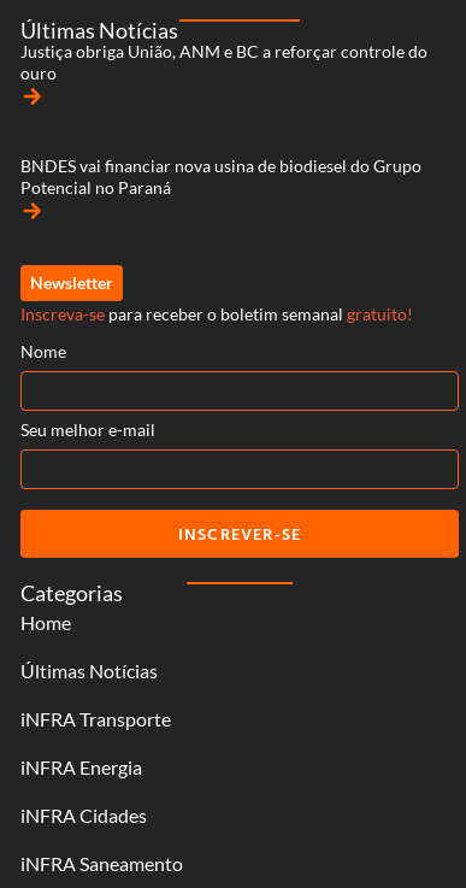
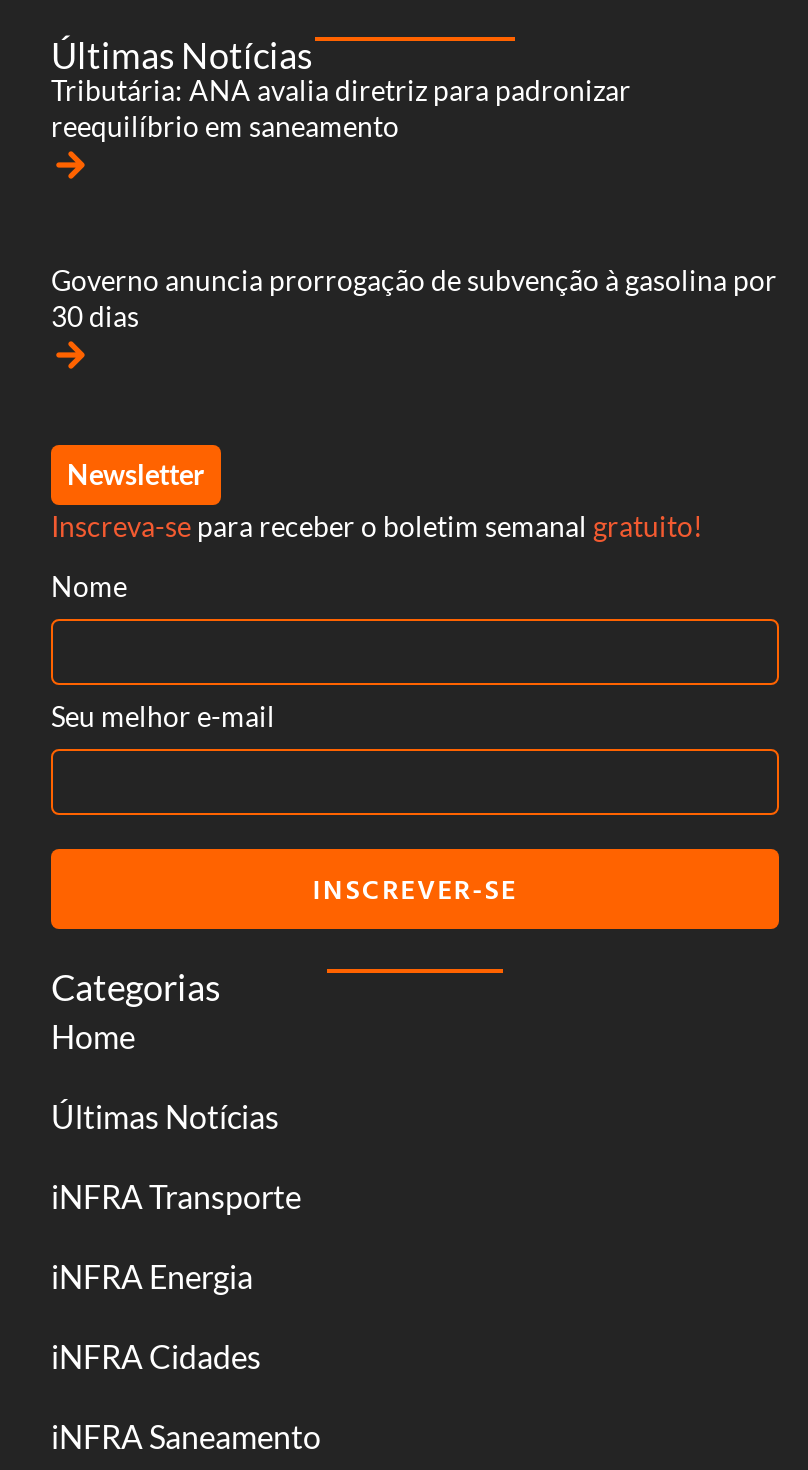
[20,41,427,83] Justiça obriga União, ANM e BC a reforçar controle do | ouro -> [51,73,631,143] Tributária: ANA avalia diretriz para padronizar | reequilíbrio em saneamento
[20,156,421,198] BNDES vai financiar nova usina de biodiesel do Grupo | Potencial no Paraná -> [51,263,777,333] Governo anuncia prorrogação de subvenção à gasolina por | 30 dias

